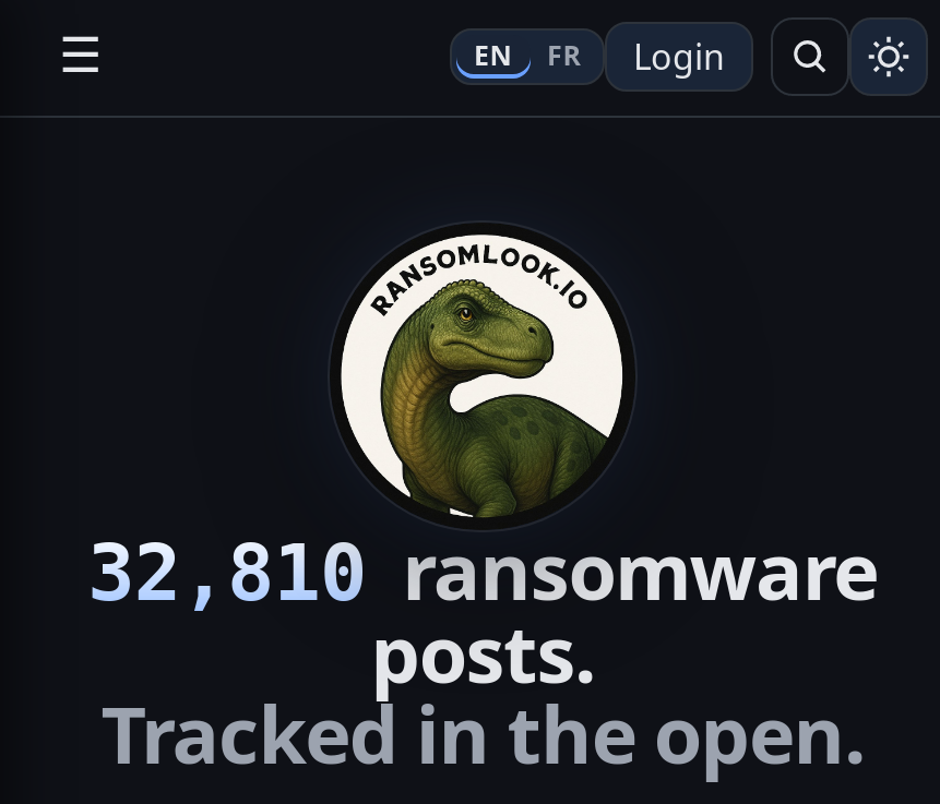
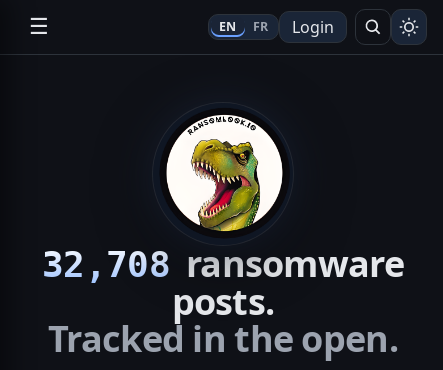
[88,231,878,625] [image] | 32,810 ransomware -> [42,109,404,288] [image] | 32,708 ransomware

